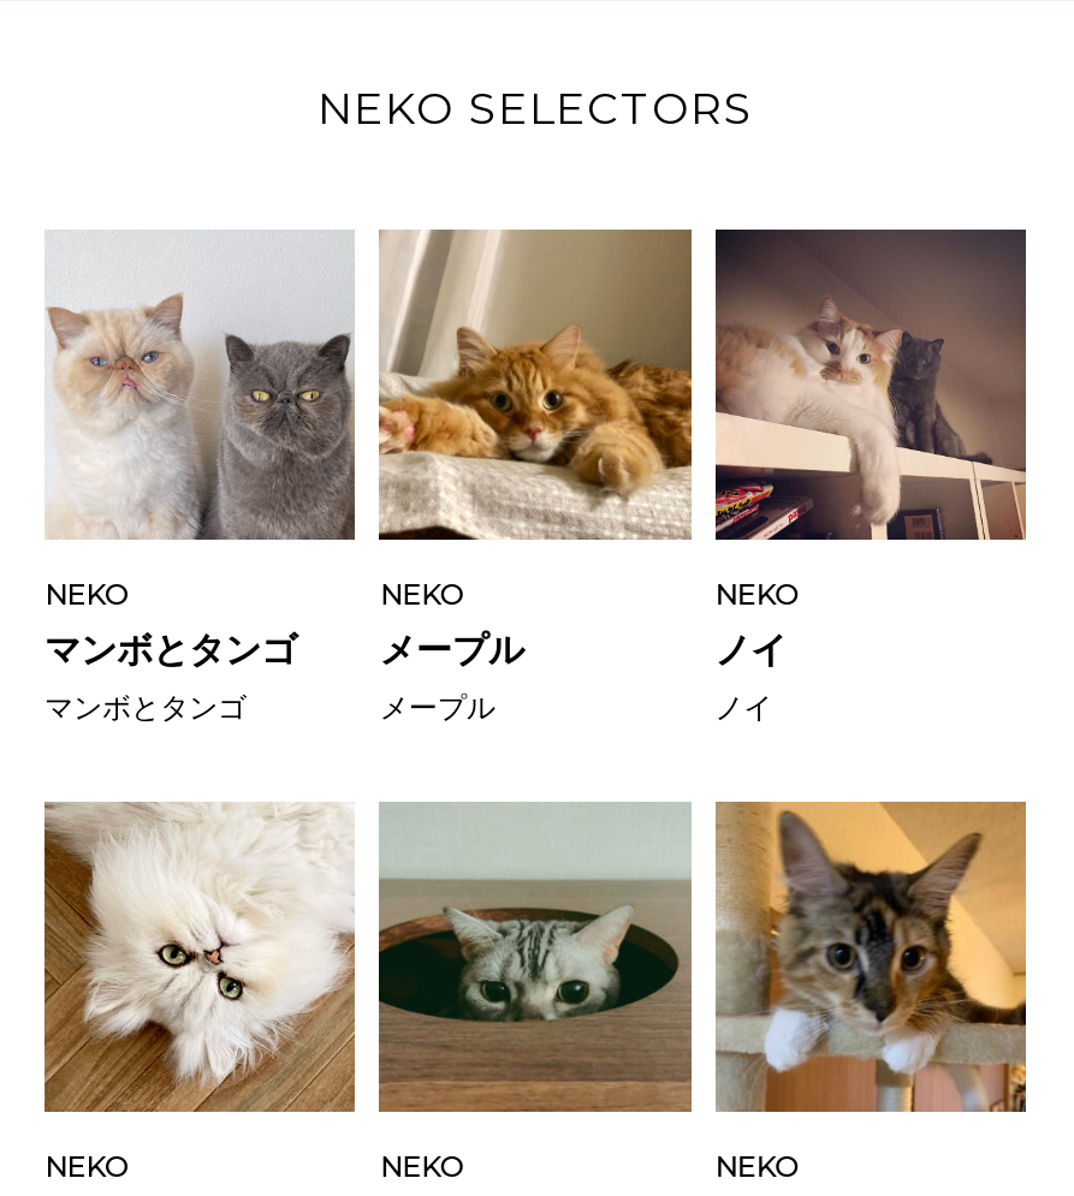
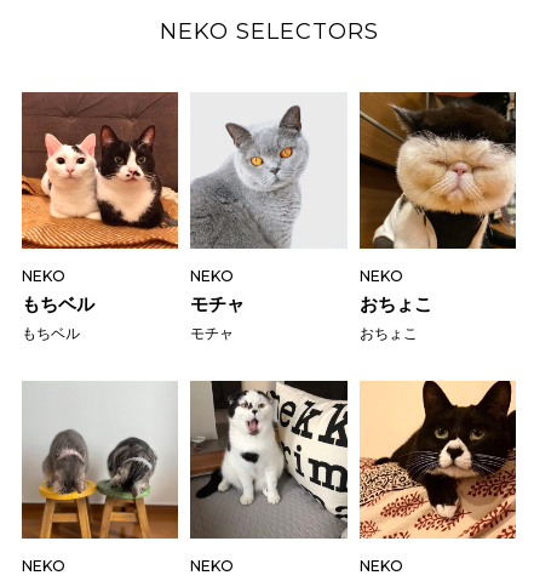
[44,228,357,669] [image] | マンボとタンゴ -> [21,91,179,314] [image] | もちベル
[376,228,694,669] [image] | メープル -> [190,93,348,314] [image] | モチャ
[713,226,1028,669] [image] | ノイ -> [358,91,517,314] [image] | おちょこ
[44,690,247,724] マンボとタンゴ -> [22,325,80,342] もちベル
[380,690,495,724] メープル -> [190,325,234,342] モチャ
[715,690,773,724] ノイ -> [359,325,417,342] おちょこ
[42,803,355,1113] [image] -> [22,383,178,540] [image]
[379,801,694,1113] [image] -> [190,380,349,540] [image]
[713,801,1028,1113] [image] -> [360,380,517,540] [image]

